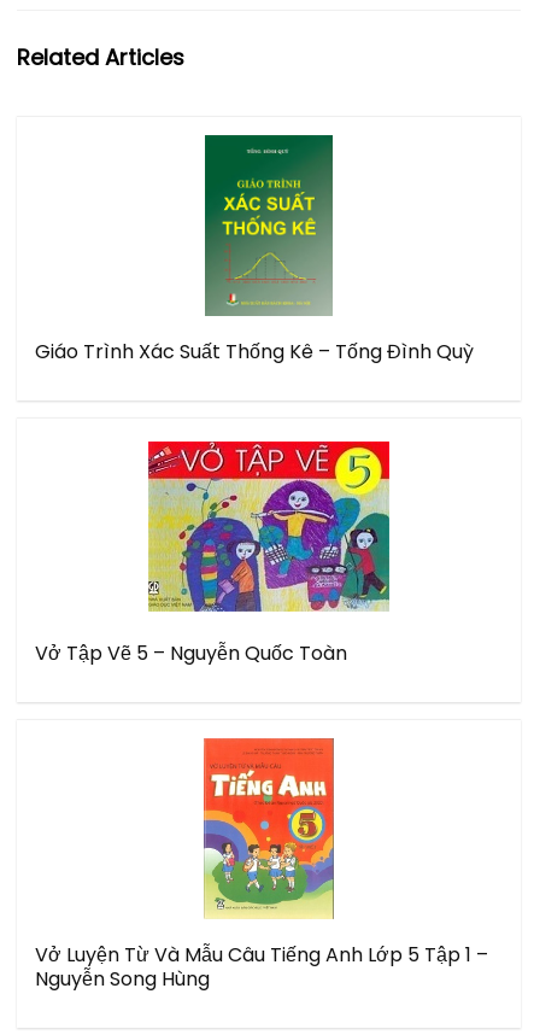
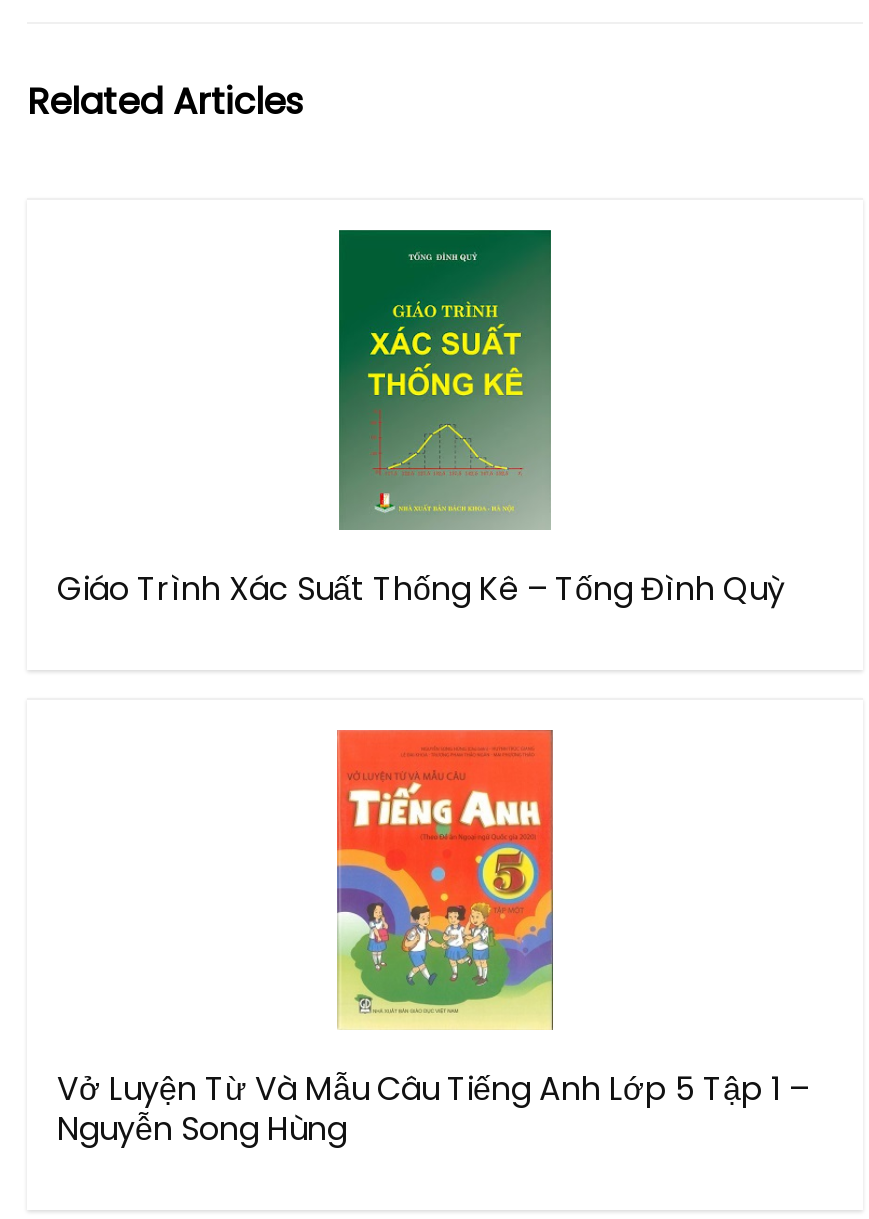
[35,437,391,667] [image] | Vở Tập Vẽ 5 – Nguyễn Quốc Toàn -> none

